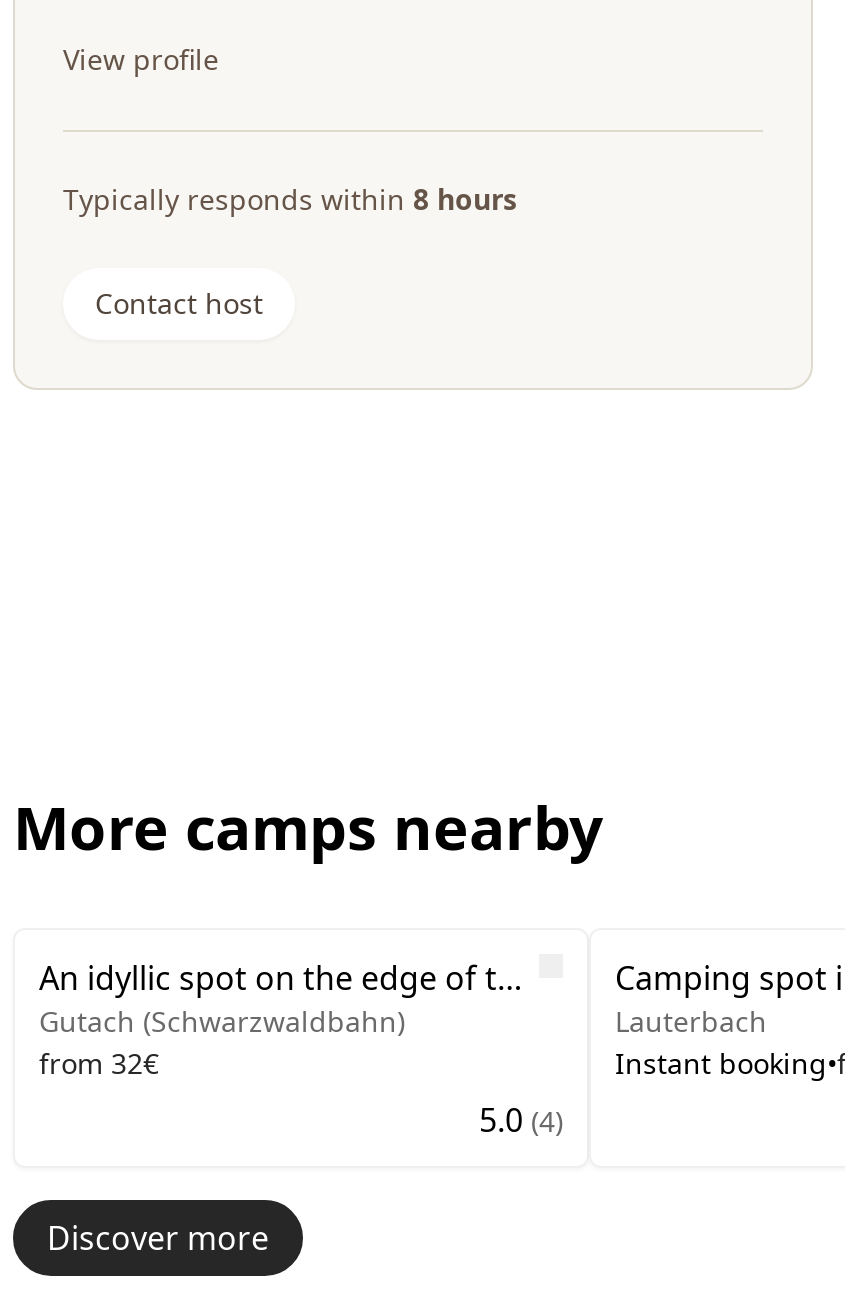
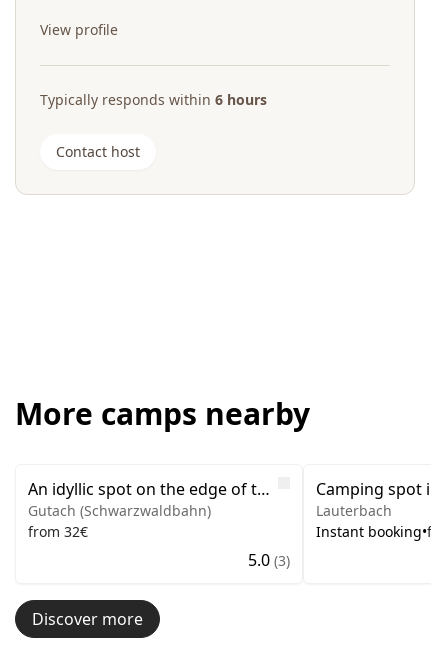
[63,180,517,218] Typically responds within 8 hours -> [40,90,267,109] Typically responds within 6 hours
[479,1098,563,1142] 5.0 (4) -> [248,549,290,571] 5.0 (3)

